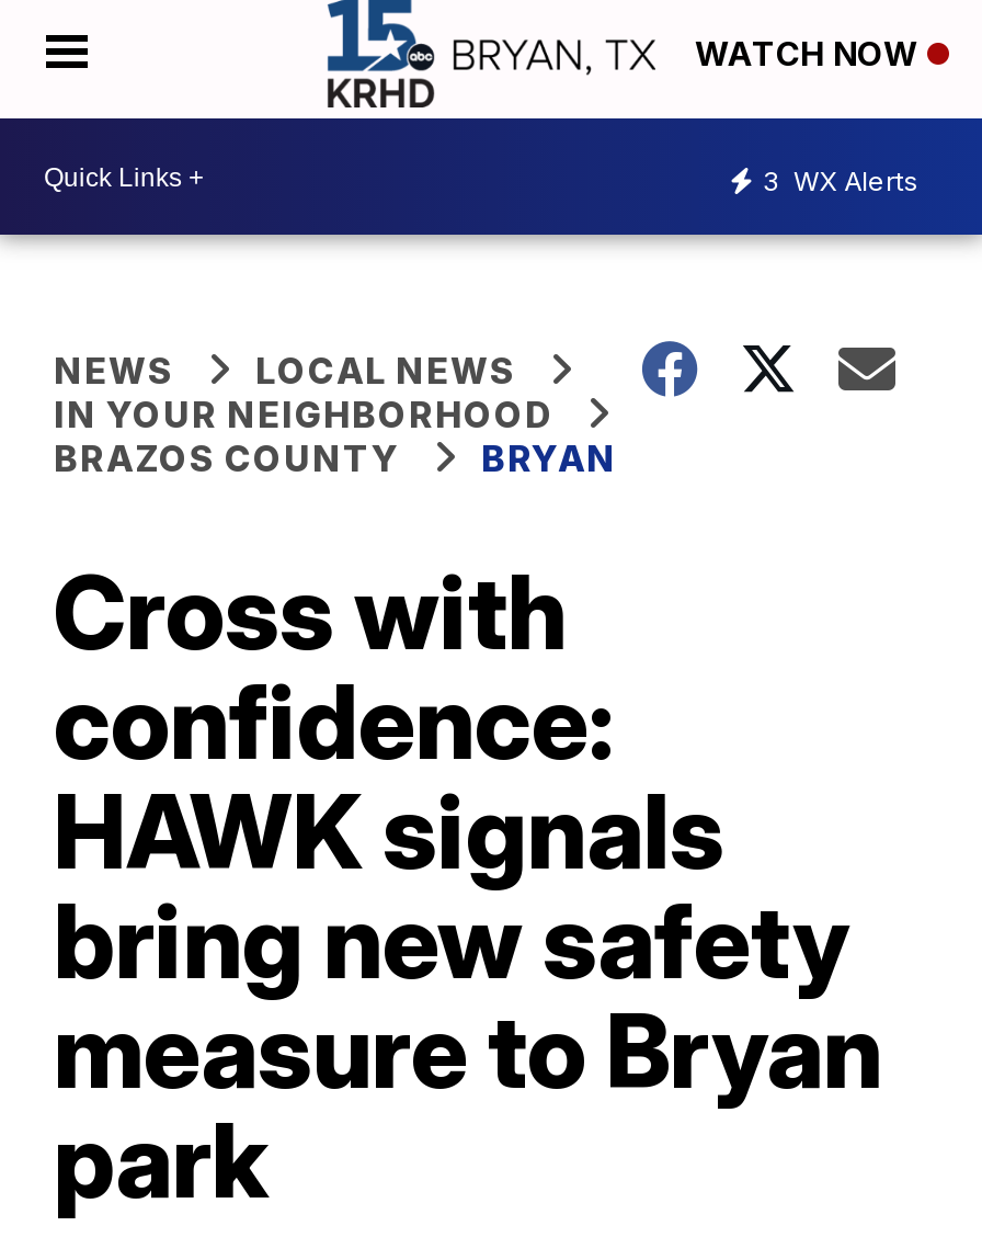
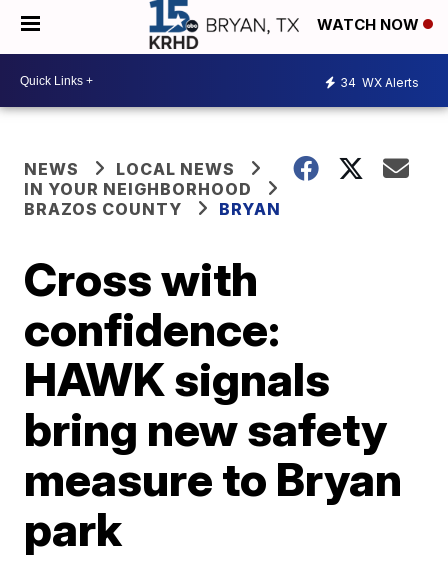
[763,163,918,196] 3 WX Alerts -> [340,74,419,89] 34 WX Alerts

